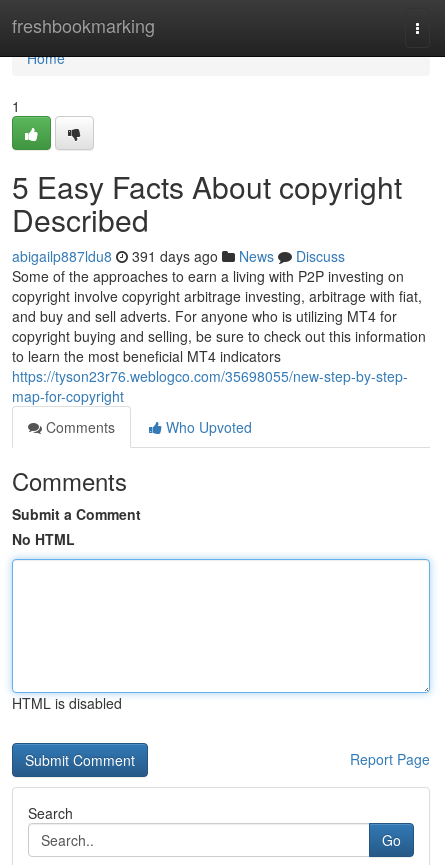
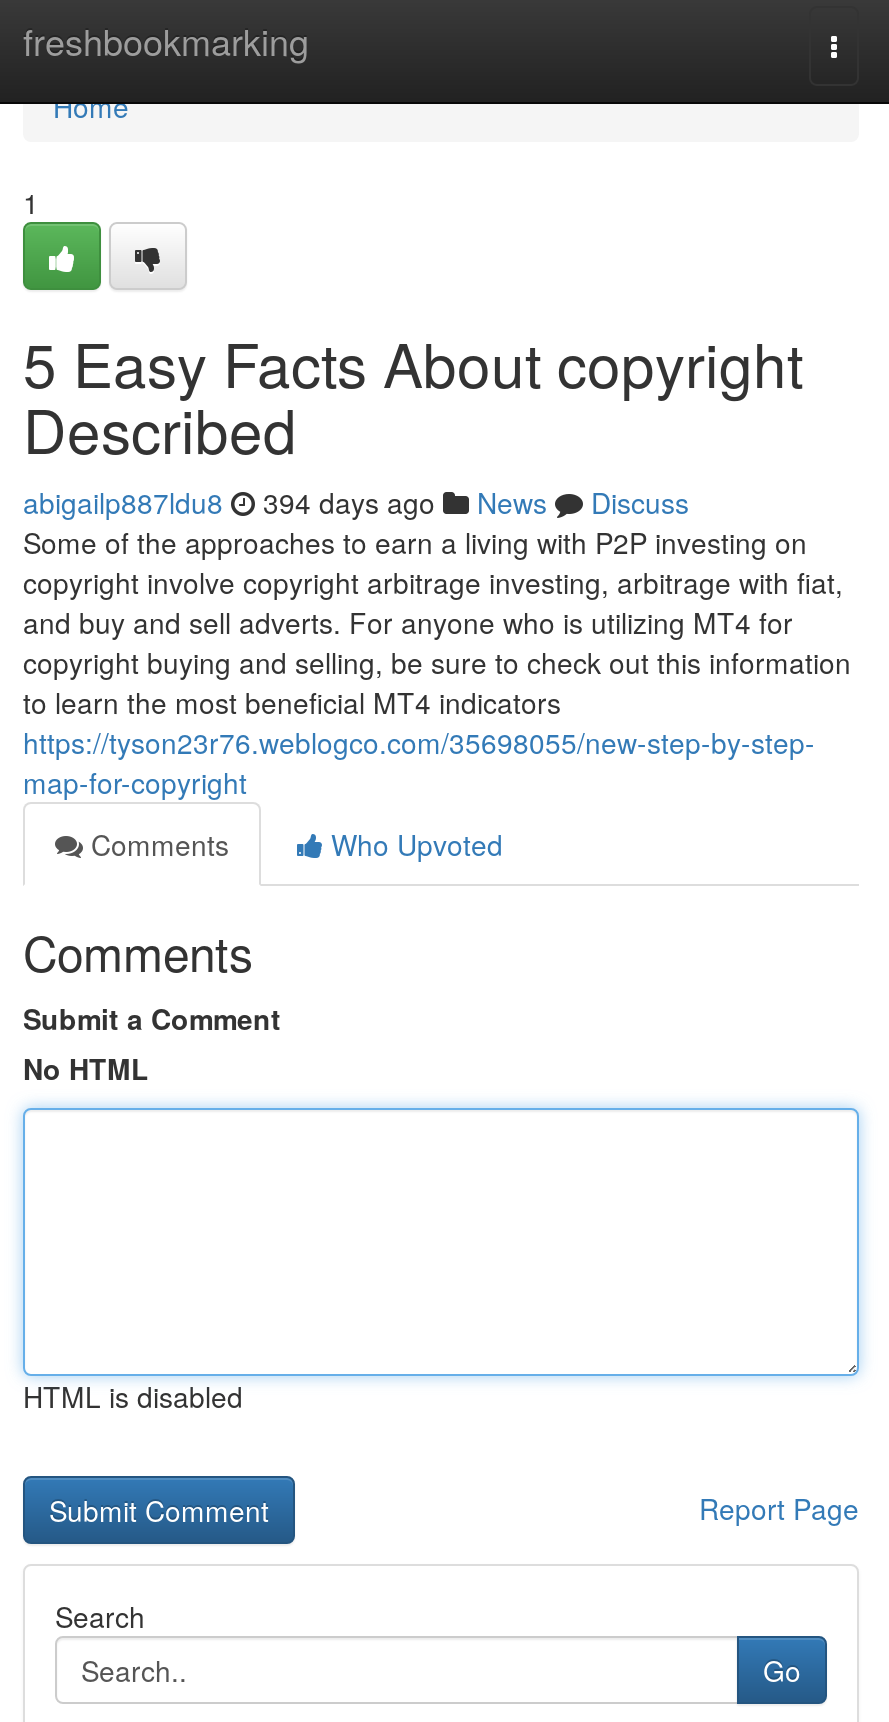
[12,246,345,266] abigailp887ldu8 391 days ago News Discuss -> [23,482,689,522] abigailp887ldu8 394 days ago News Discuss

